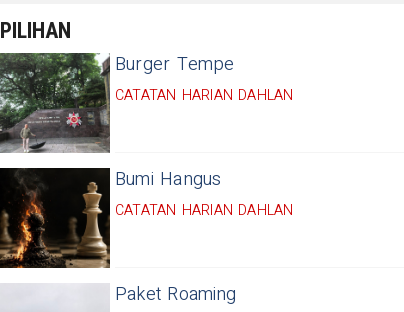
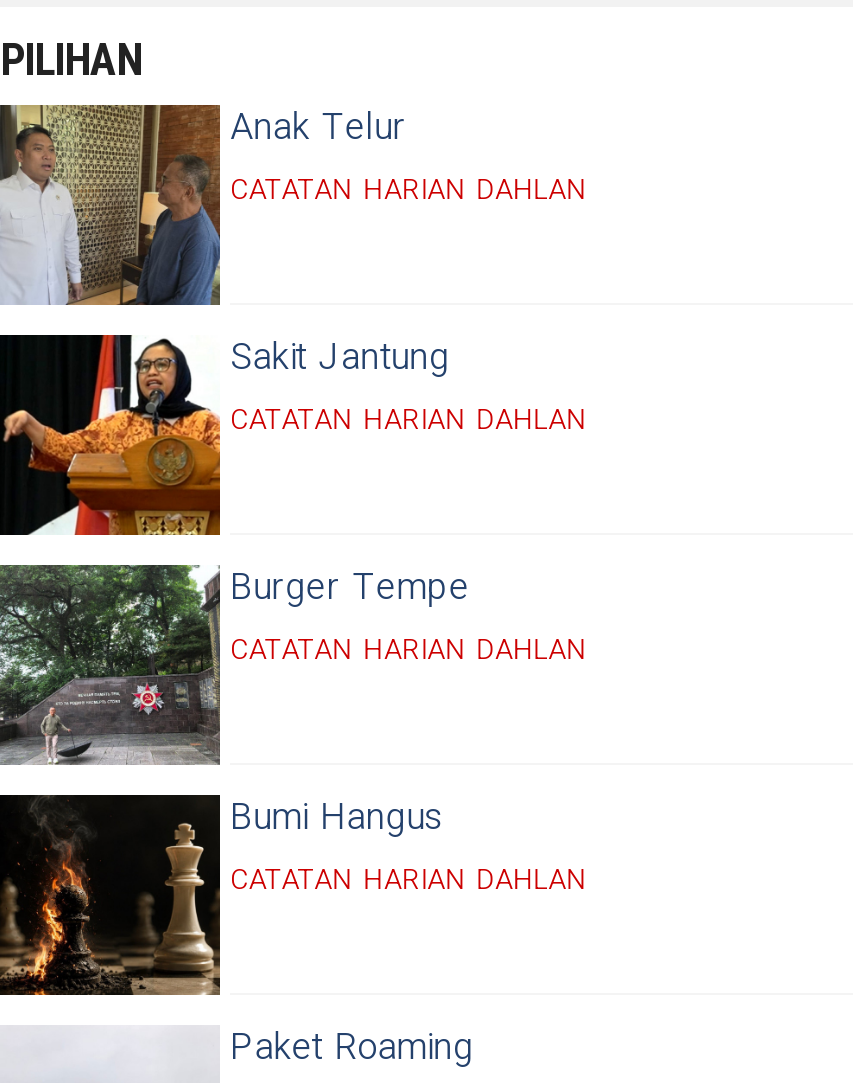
none -> [6,100,587,440] [image] | Anak Telur | CATATAN HARIAN DAHLAN | Sakit Jantung | CATATAN HARIAN DAHLAN
none -> [6,333,222,537] [image]

